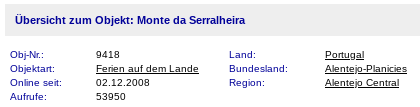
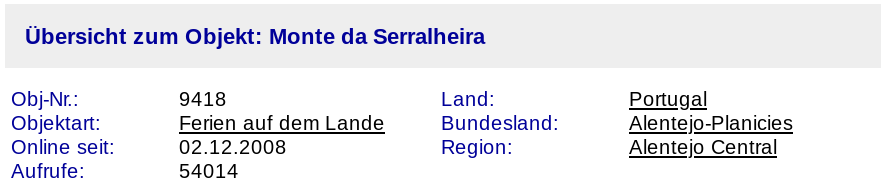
[96,91,126,102] 53950 -> [179,160,239,182] 54014

